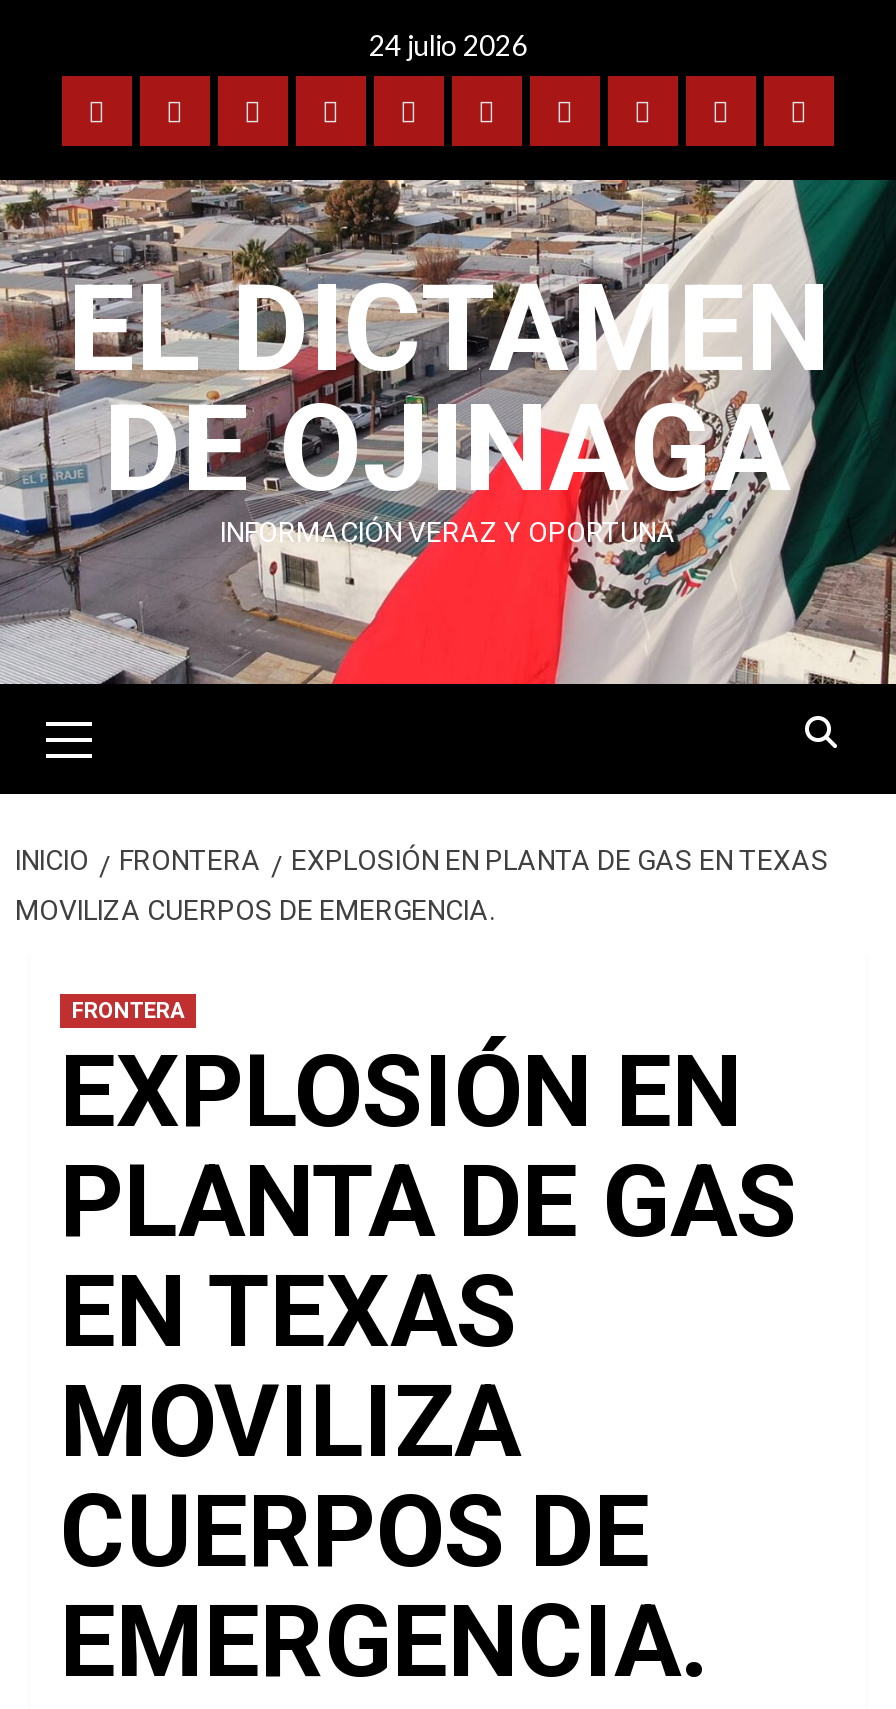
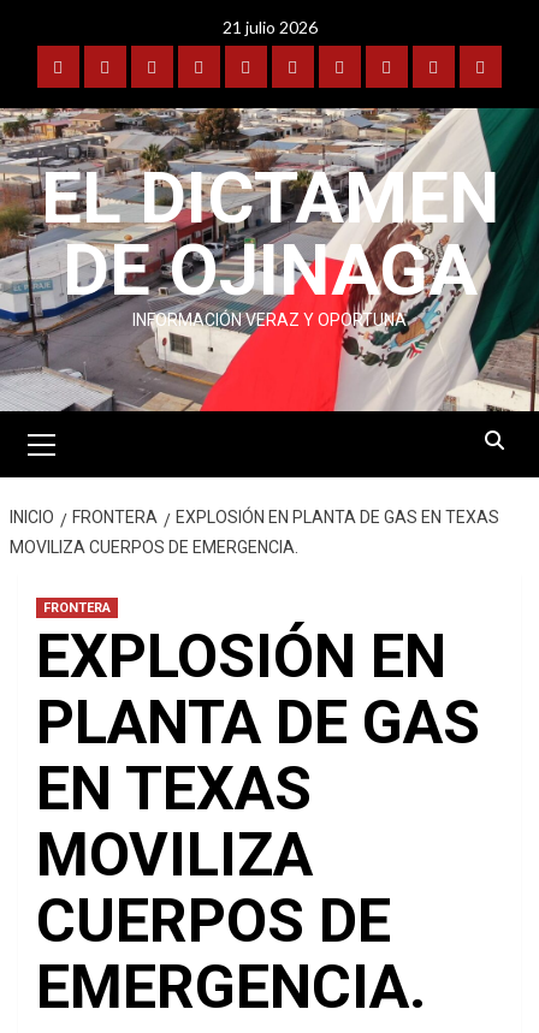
[369,28,527,62] 24 julio 2026 -> [222,17,317,37] 21 julio 2026

